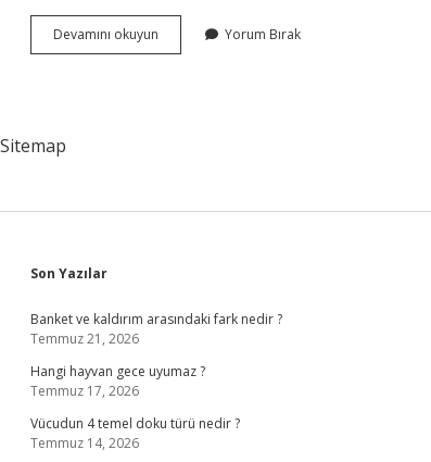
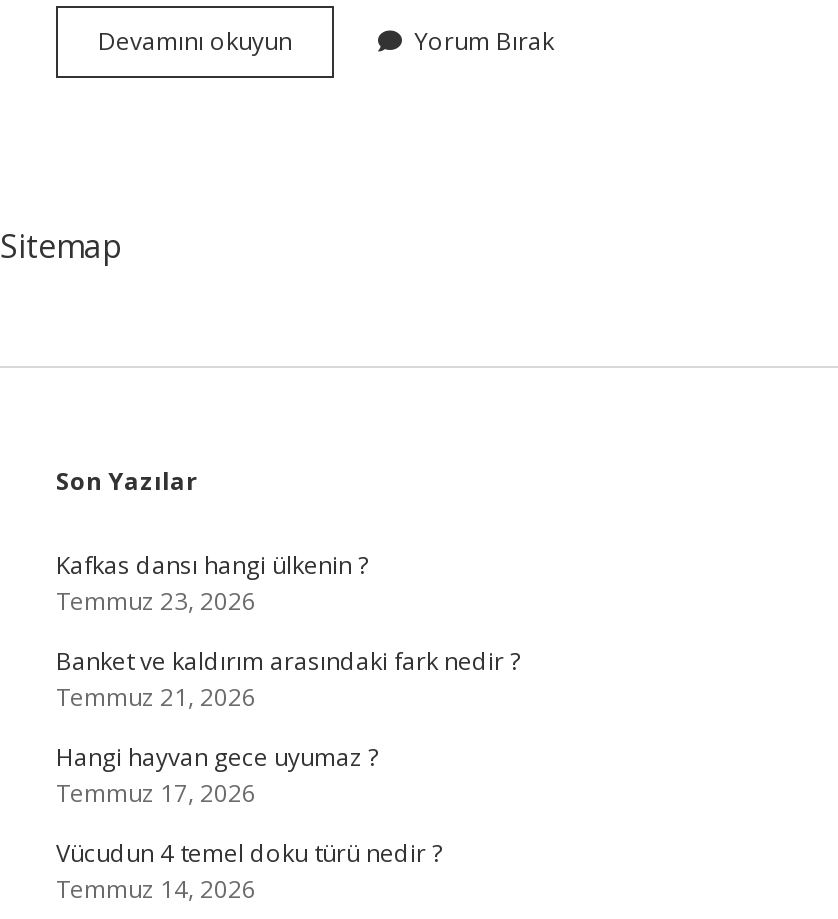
none -> [56,548,368,618] Kafkas dansı hangi ülkenin ? | Temmuz 23, 2026

